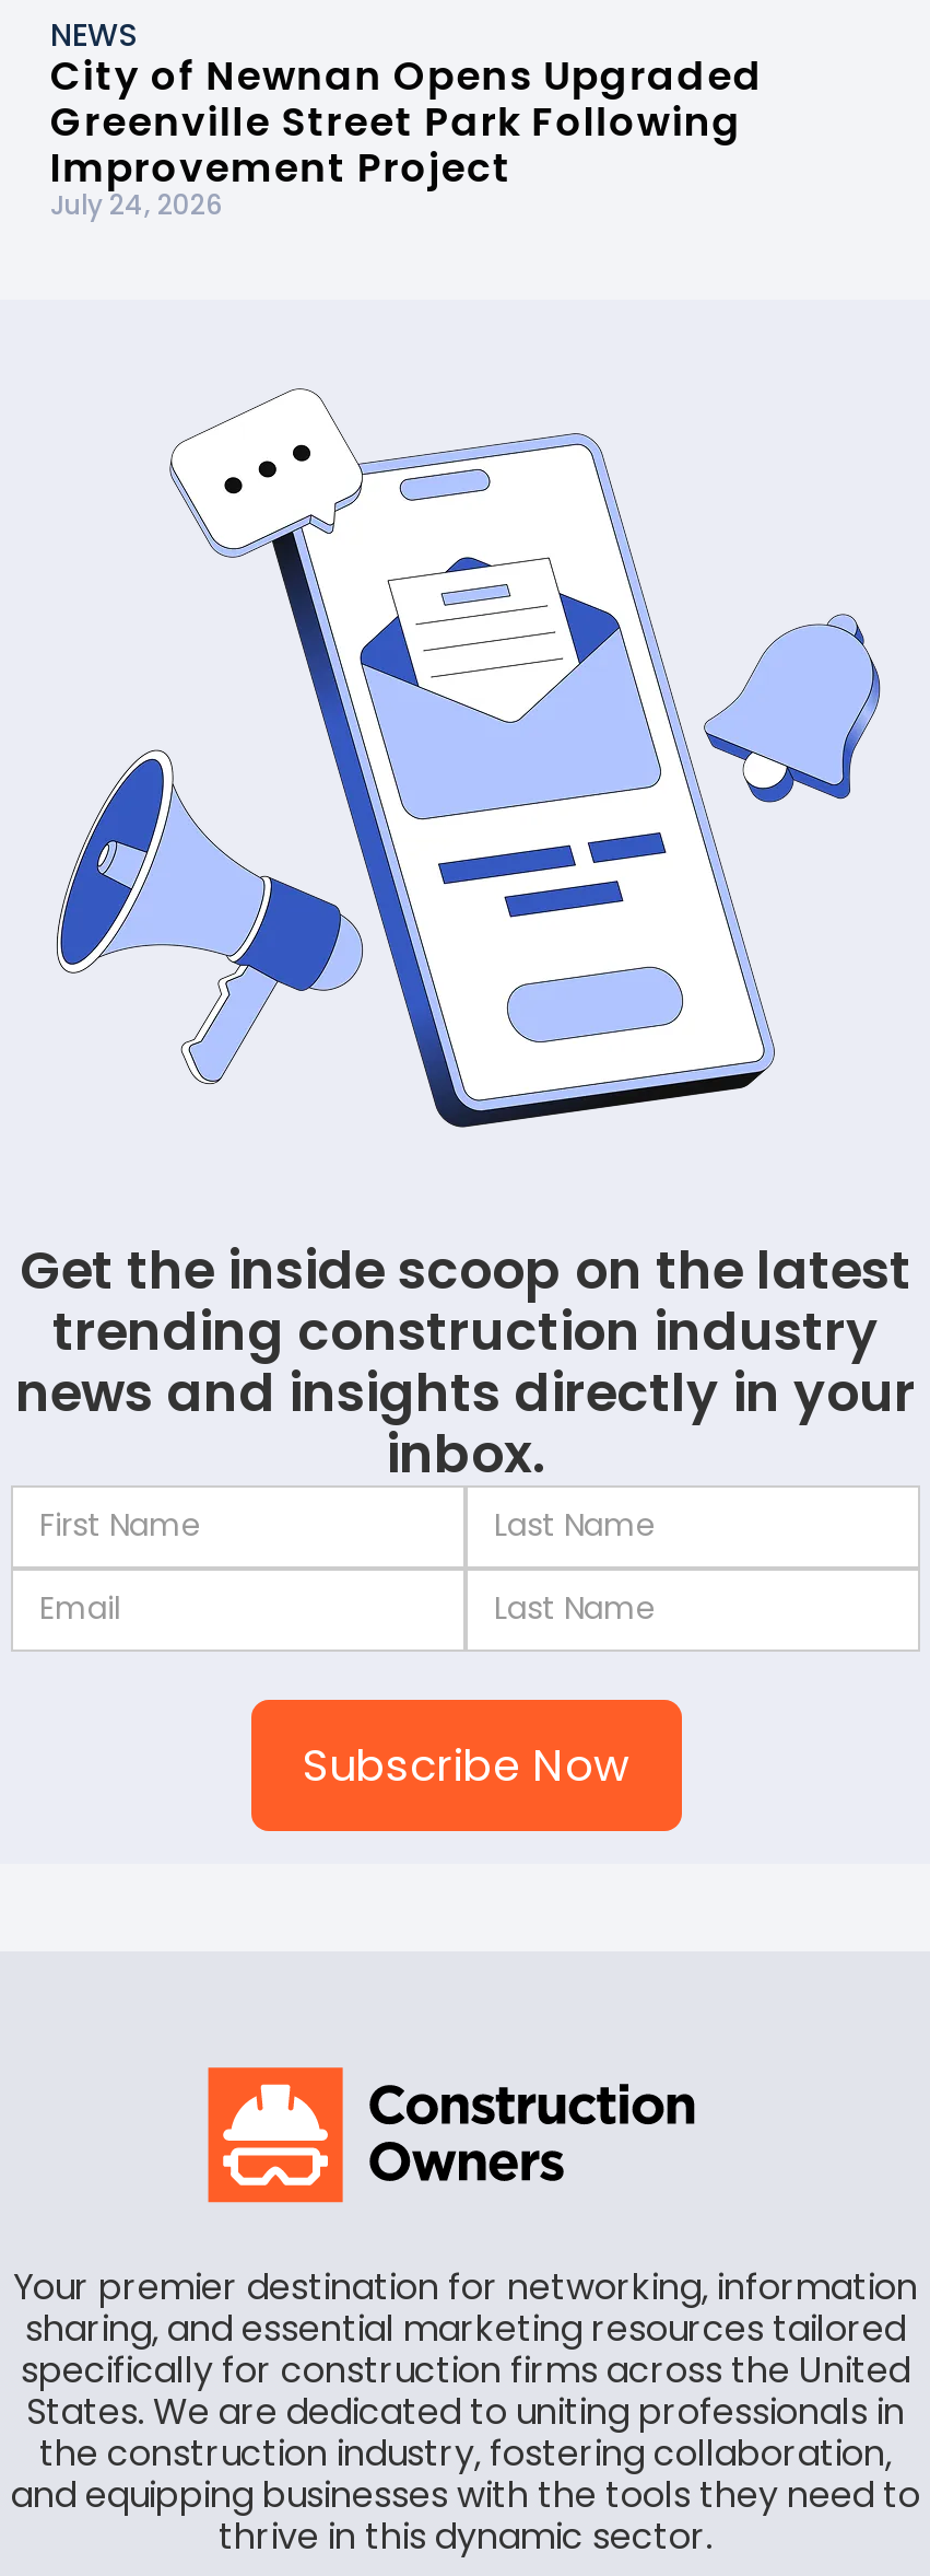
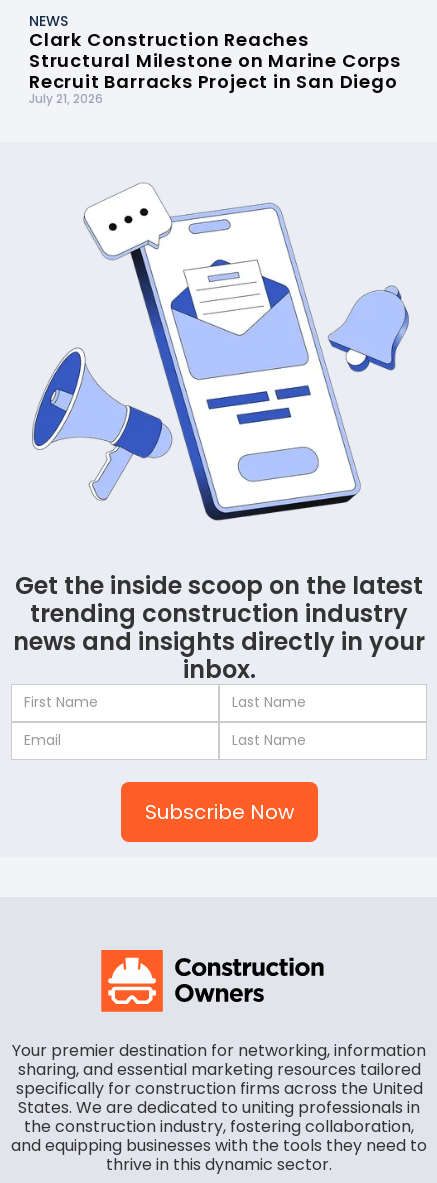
[50,47,763,222] City of Newnan Opens Upgraded | Greenville Street Park Following | Improvement Project | July 24, 2026 -> [29,26,401,106] Clark Construction Reaches | Structural Milestone on Marine Corps | Recruit Barracks Project in San Diego | July 21, 2026

